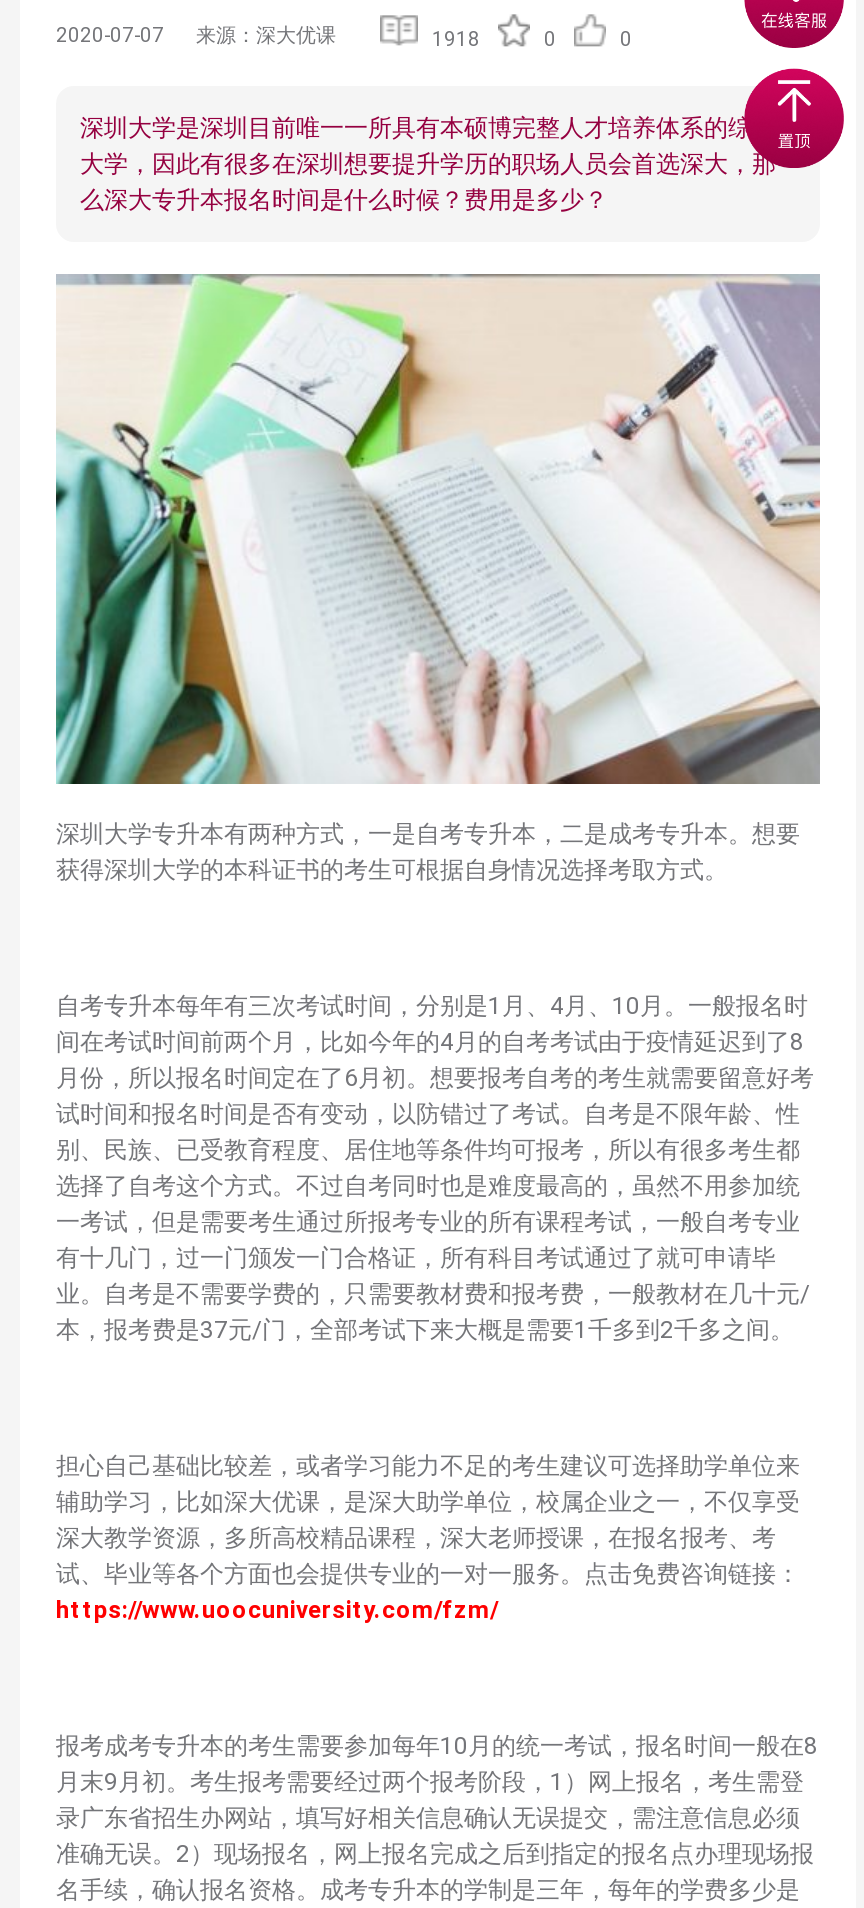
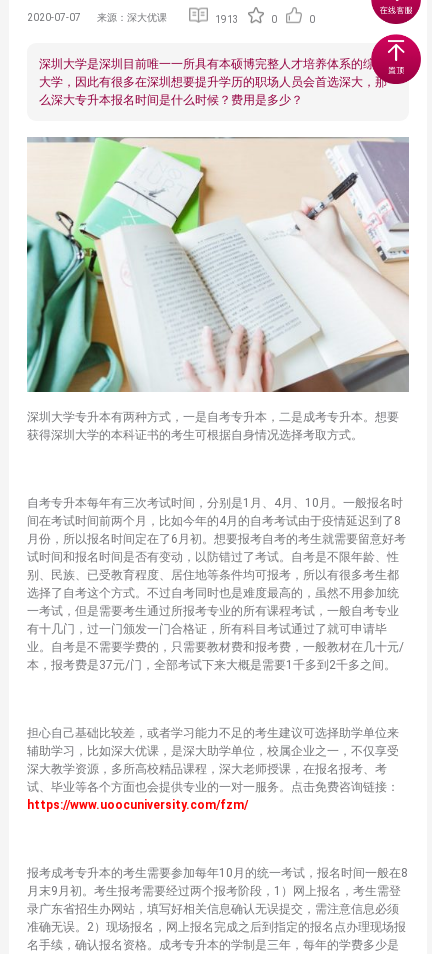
[432,27,480,49] 1918 -> [215,14,239,25] 1913

